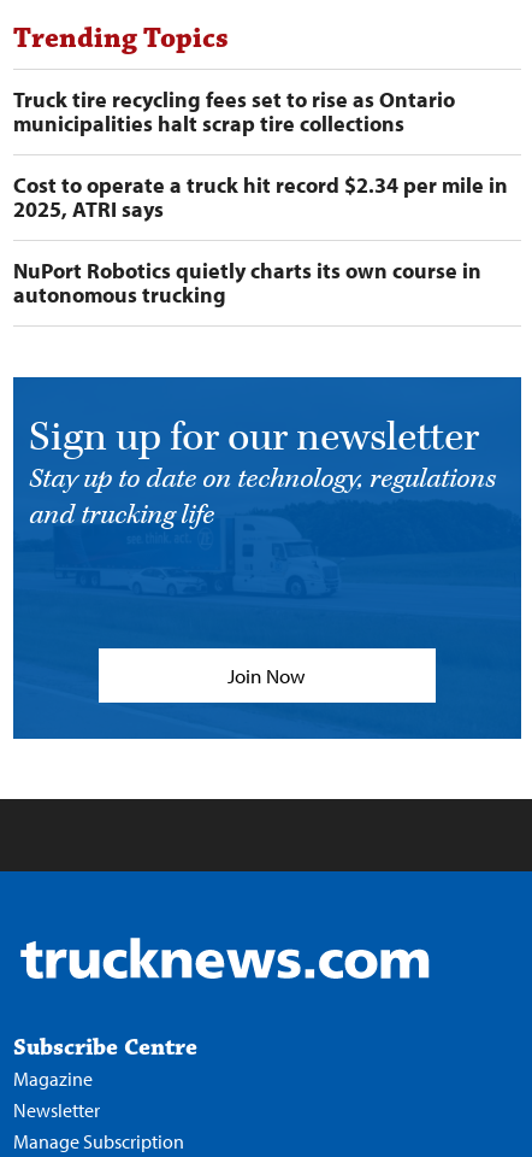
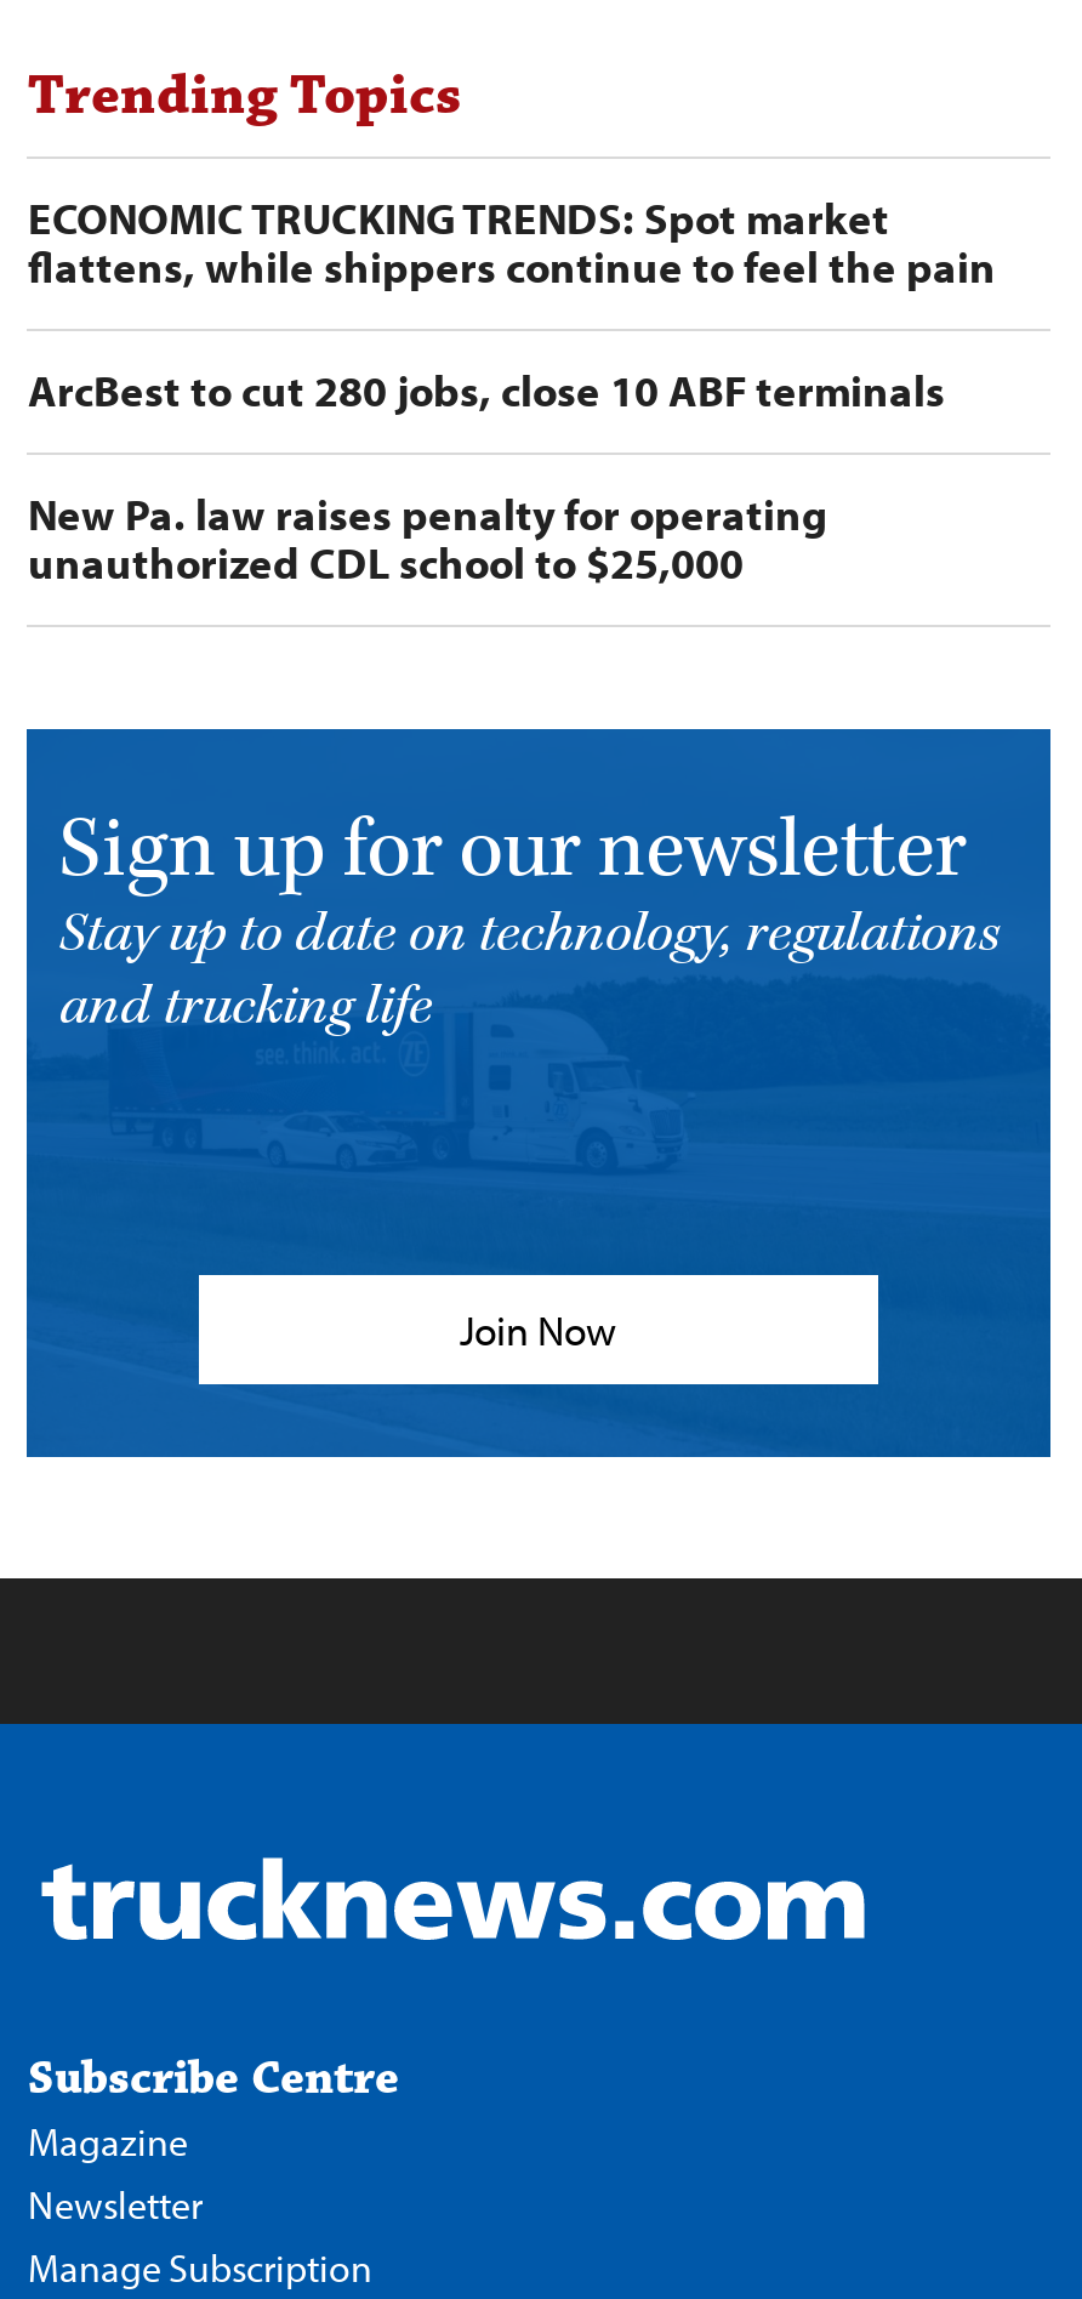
[14,86,455,138] Truck tire recycling fees set to rise as Ontario | municipalities halt scrap tire collections -> [28,191,996,295] ECONOMIC TRUCKING TRENDS: Spot market | flattens, while shippers continue to feel the pain
[14,171,508,223] Cost to operate a truck hit record $2.34 per mile in | 2025, ATRI says -> [28,363,945,419] ArcBest to cut 280 jobs, close 10 ABF terminals
[14,257,482,309] NuPort Robotics quietly charts its own course in | autonomous trucking -> [28,487,828,591] New Pa. law raises penalty for operating | unauthorized CDL school to $25,000

